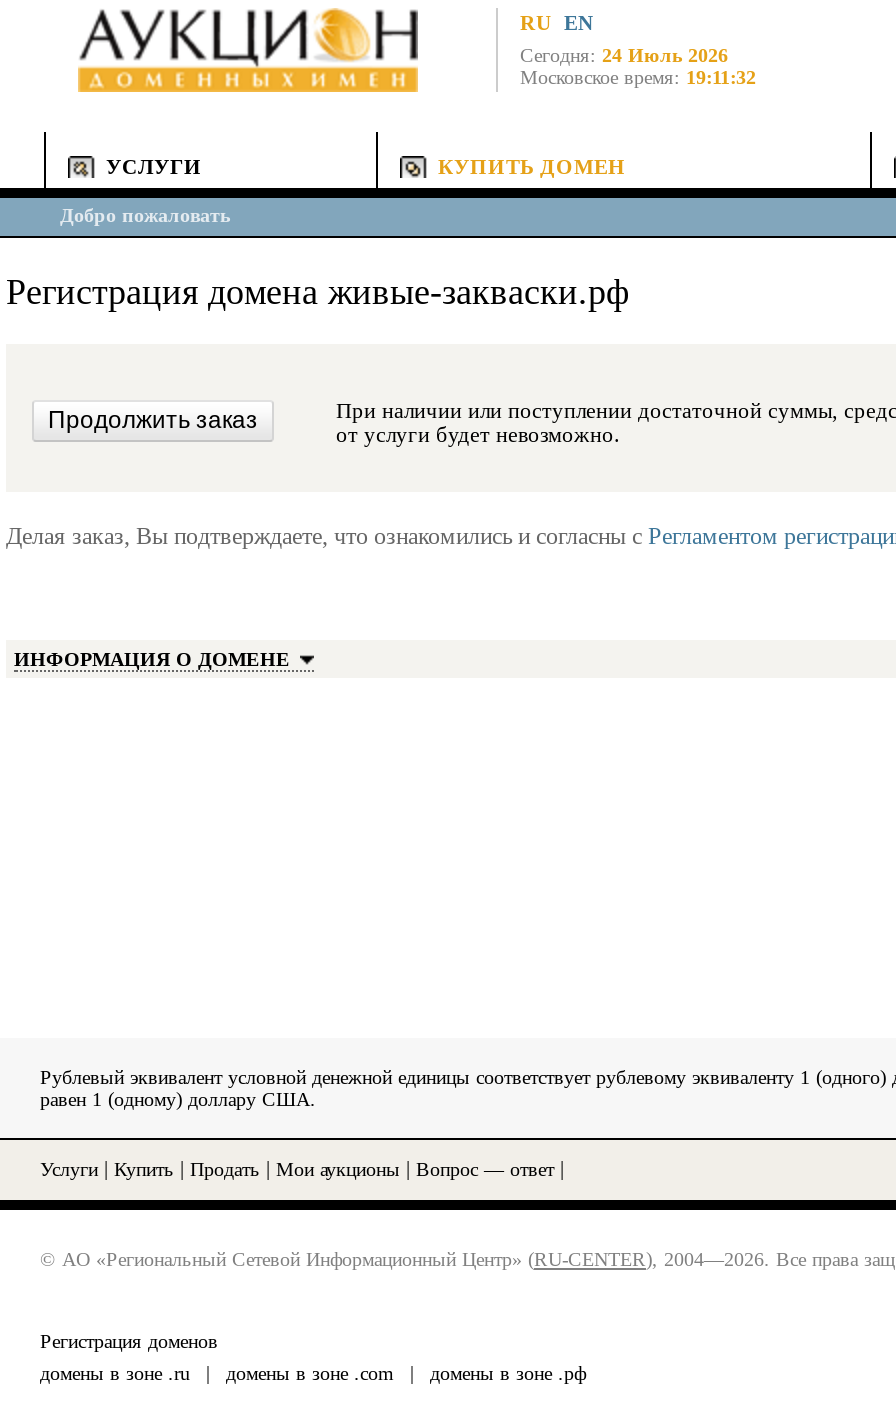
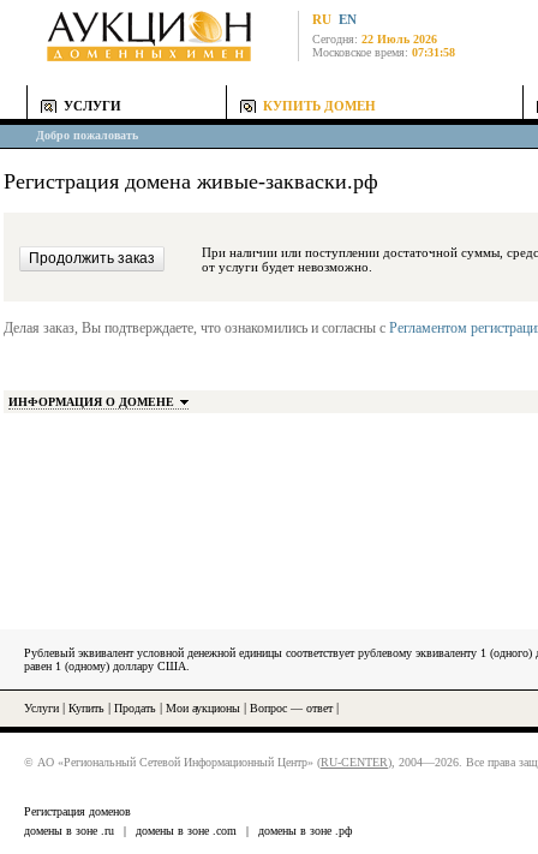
[520,44,728,66] Сегодня: 24 Июль 2026 -> [312,32,437,46] Сегодня: 22 Июль 2026
[520,66,756,88] Московское время: 19:11:32 -> [312,46,455,59] Московское время: 07:31:58

